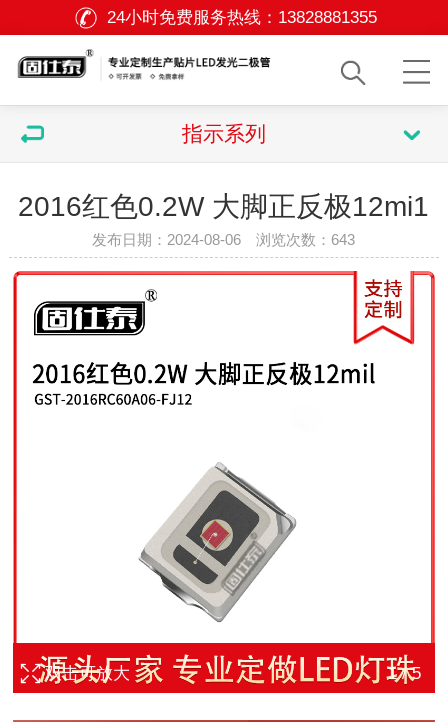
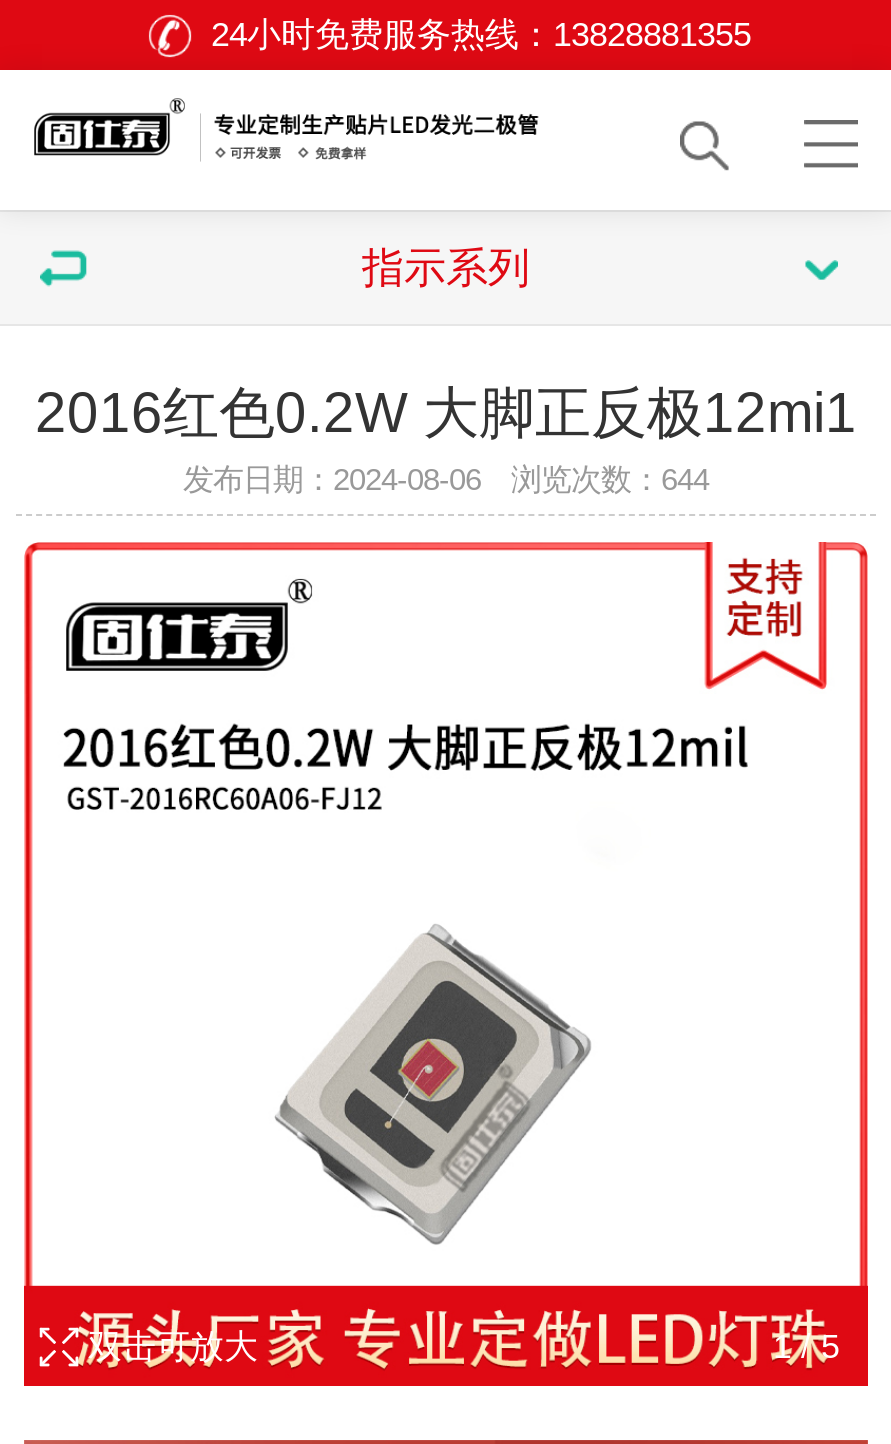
[92,231,355,248] 发布日期：2024-08-06 浏览次数：643 -> [183,462,709,496] 发布日期：2024-08-06 浏览次数：644

